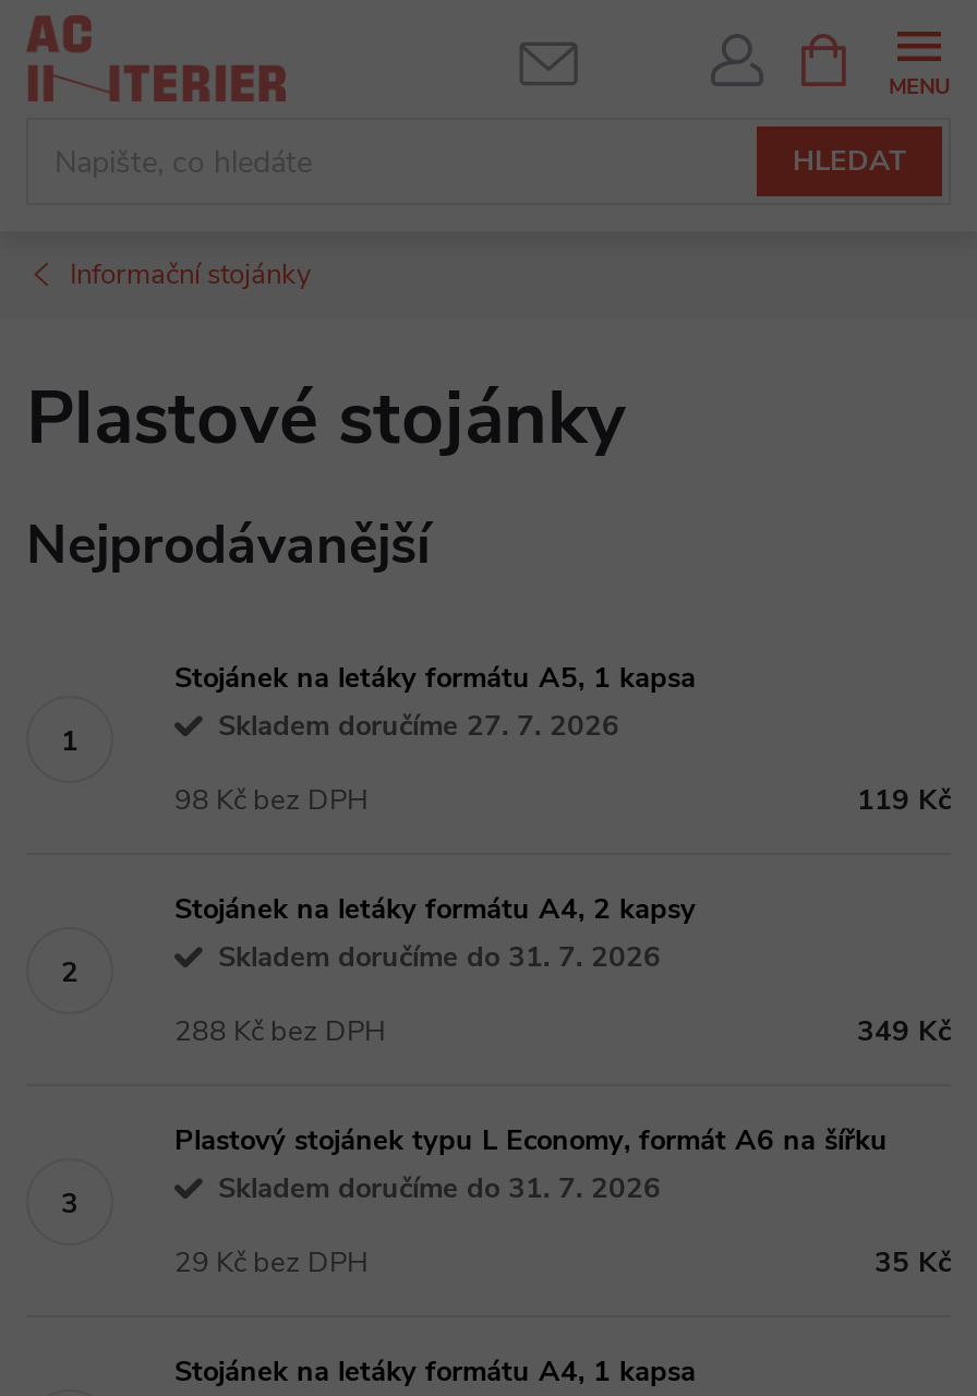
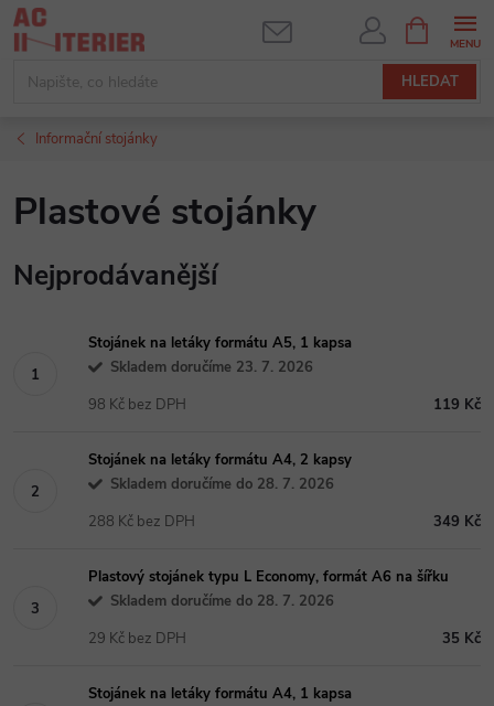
[218,707,619,746] Skladem doručíme 27. 7. 2026 -> [110,357,313,377] Skladem doručíme 23. 7. 2026
[218,938,661,977] Skladem doručíme do 31. 7. 2026 -> [110,474,334,494] Skladem doručíme do 28. 7. 2026
[218,1169,661,1208] Skladem doručíme do 31. 7. 2026 -> [110,591,334,611] Skladem doručíme do 28. 7. 2026

